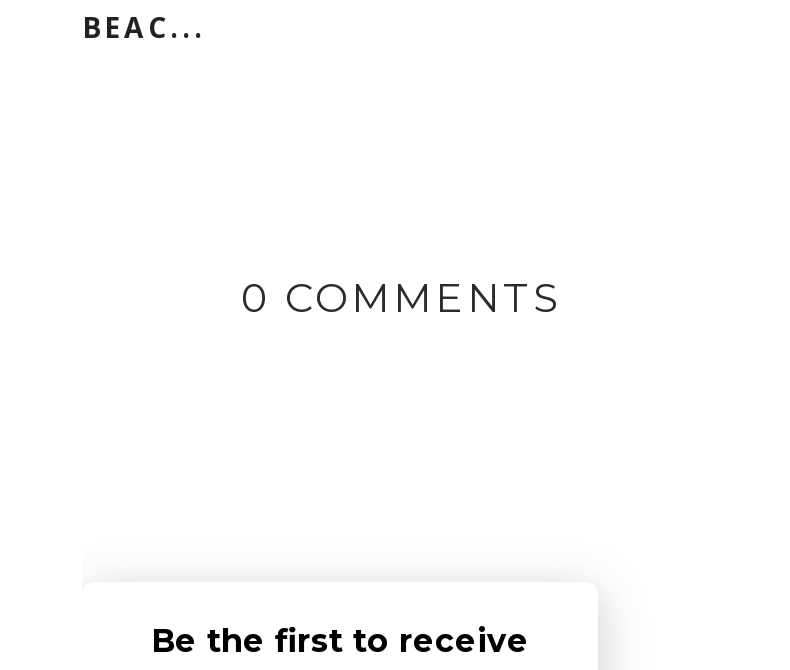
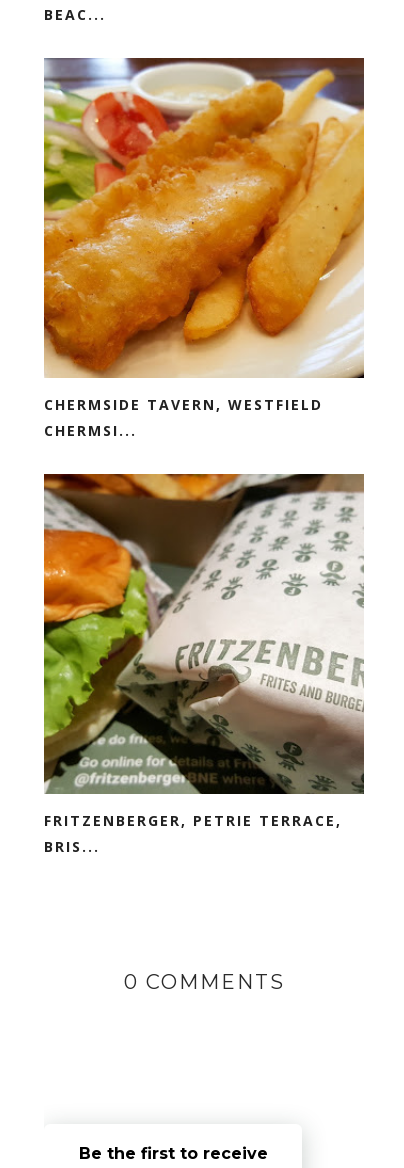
none -> [43,57,365,440] [image] | CHERMSIDE TAVERN, WESTFIELD | CHERMSI...
none -> [43,473,365,856] [image] | FRITZENBERGER, PETRIE TERRACE, | BRIS...

